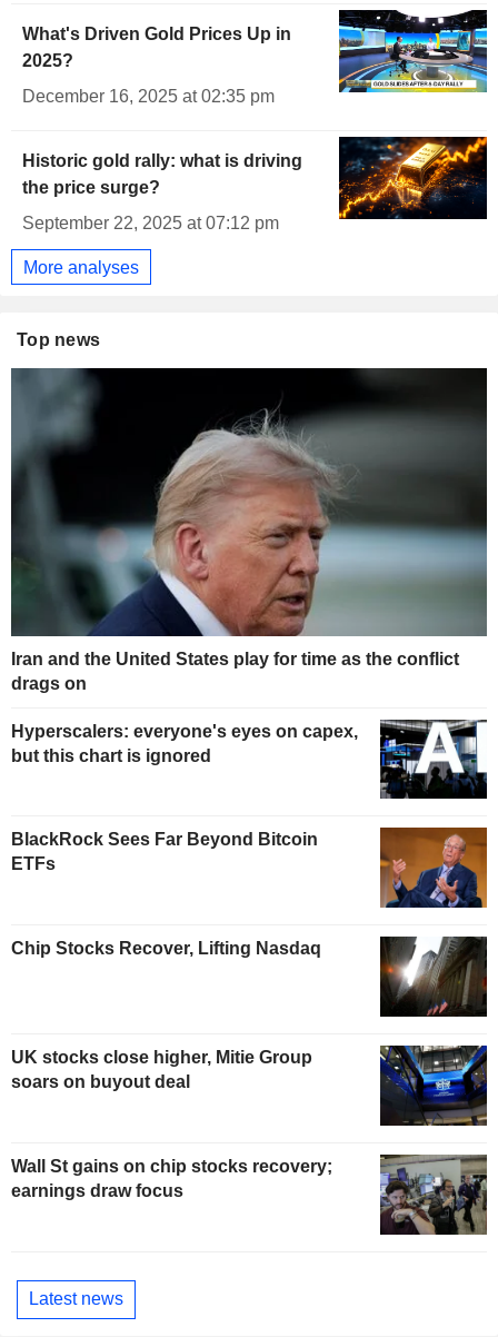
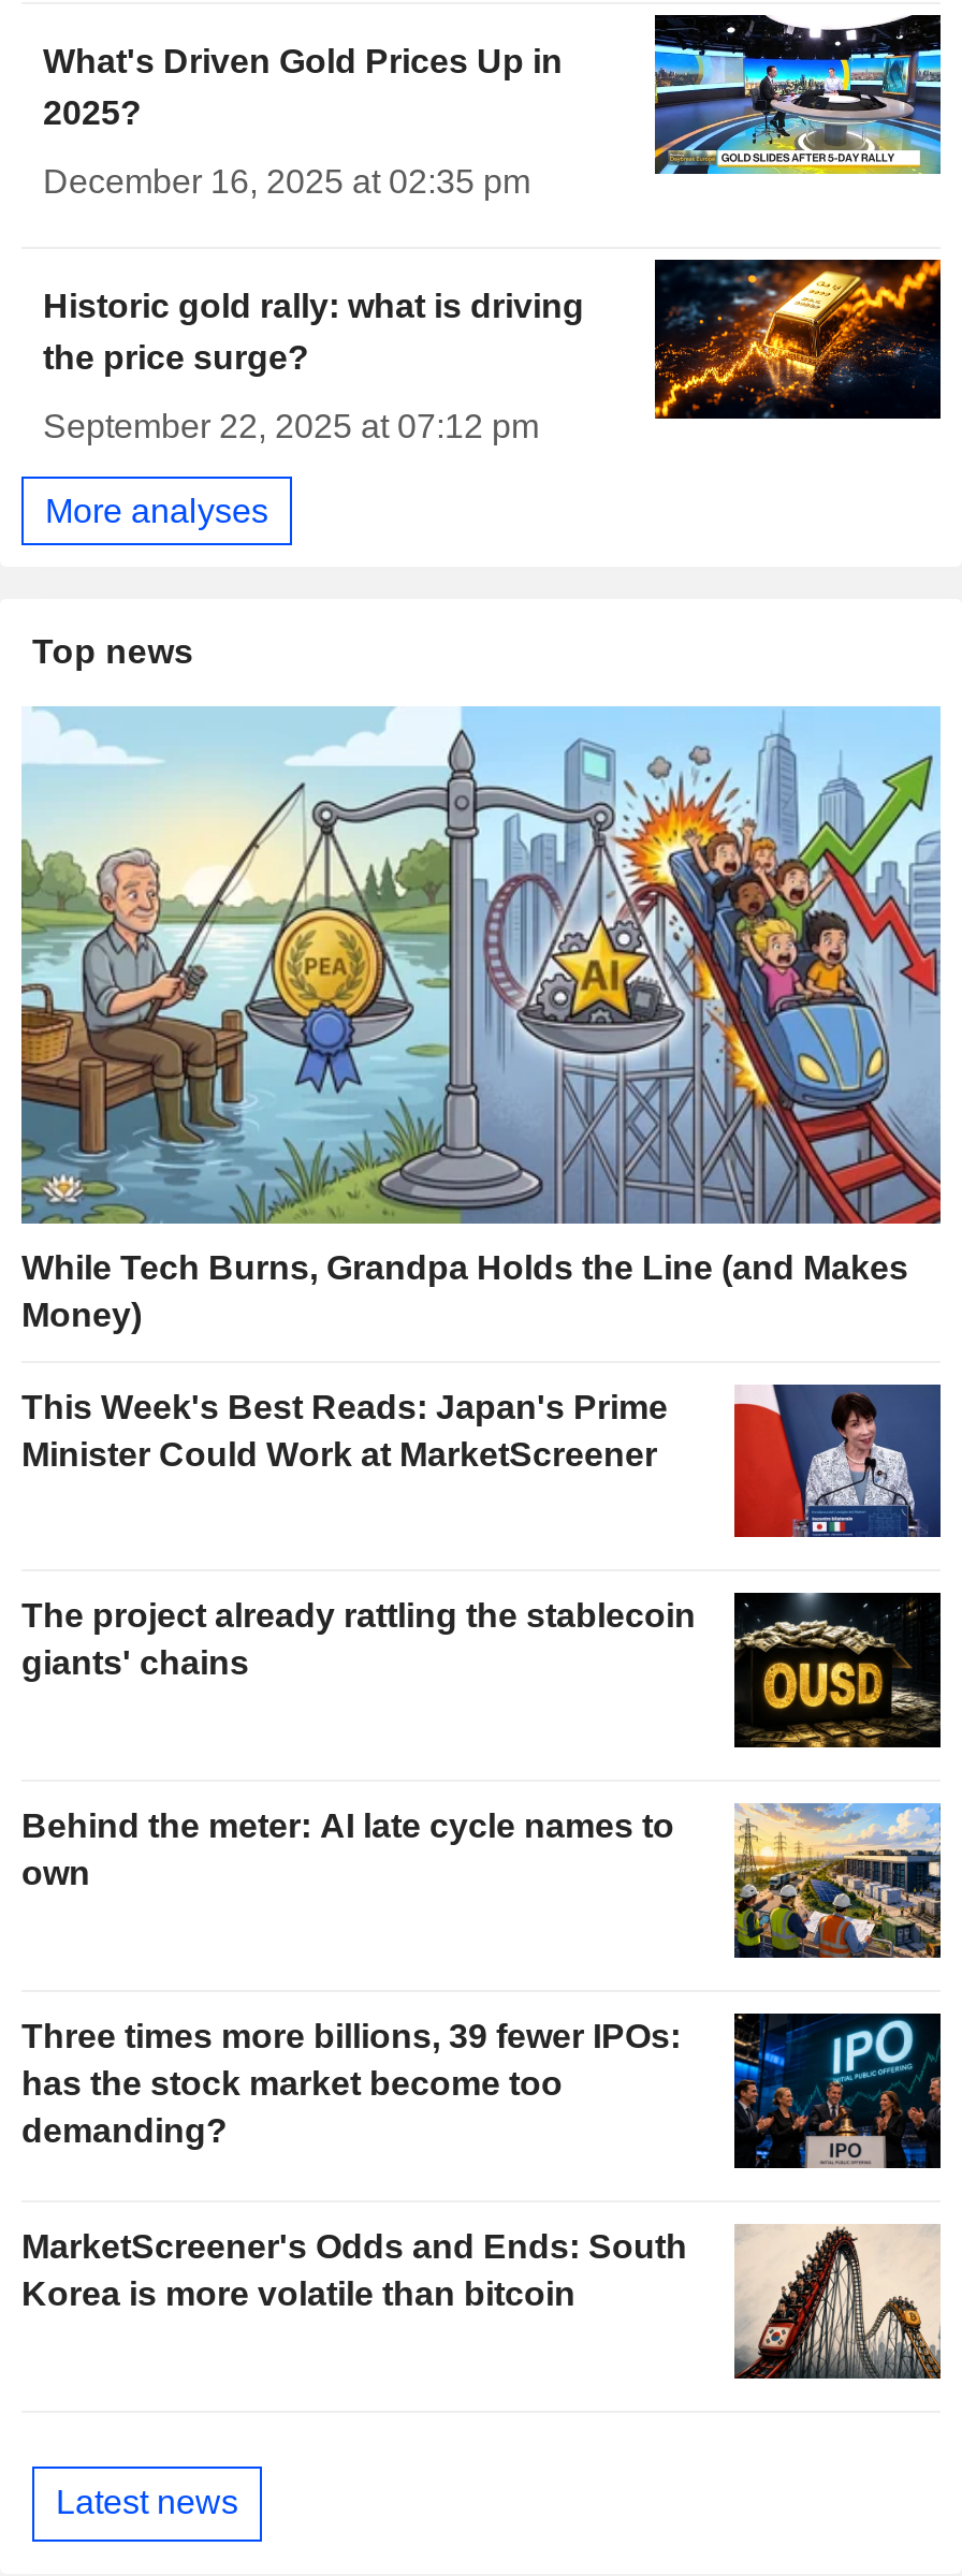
[10,367,488,692] [image] | Iran and the United States play for time as the conflict | drags on -> [19,706,941,1332] [image] | While Tech Burns, Grandpa Holds the Line (and Makes | Money)
[11,719,487,800] [image] | Hyperscalers: everyone's eyes on capex, | but this chart is ignored -> [21,1385,943,1539] [image] | This Week's Best Reads: Japan's Prime | Minister Could Work at MarketScreener
[11,830,318,874] BlackRock Sees Far Beyond Bitcoin | ETFs -> [21,1598,696,1682] The project already rattling the stablecoin | giants' chains
[379,826,488,909] [image] -> [732,1591,943,1750] [image]
[11,939,321,958] Chip Stocks Recover, Lifting Nasdaq -> [21,1808,674,1892] Behind the meter: AI late cycle names to | own
[379,935,488,1018] [image] -> [732,1801,943,1960] [image]
[11,1048,312,1091] UK stocks close higher, Mitie Group | soars on buyout deal -> [21,2018,681,2149] Three times more billions, 39 fewer IPOs: | has the stock market become too | demanding?
[379,1044,488,1126] [image] -> [732,2011,943,2168] [image]
[11,1157,332,1200] Wall St gains on chip stocks recovery; | earnings draw focus -> [21,2228,687,2312] MarketScreener's Odds and Ends: South | Korea is more volatile than bitcoin
[380,1153,488,1235] [image] -> [734,2224,941,2379] [image]

